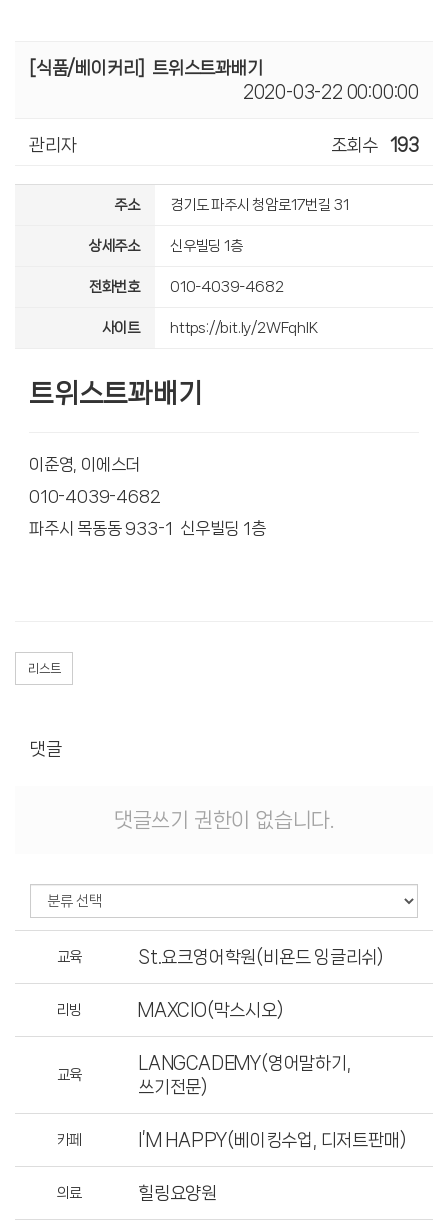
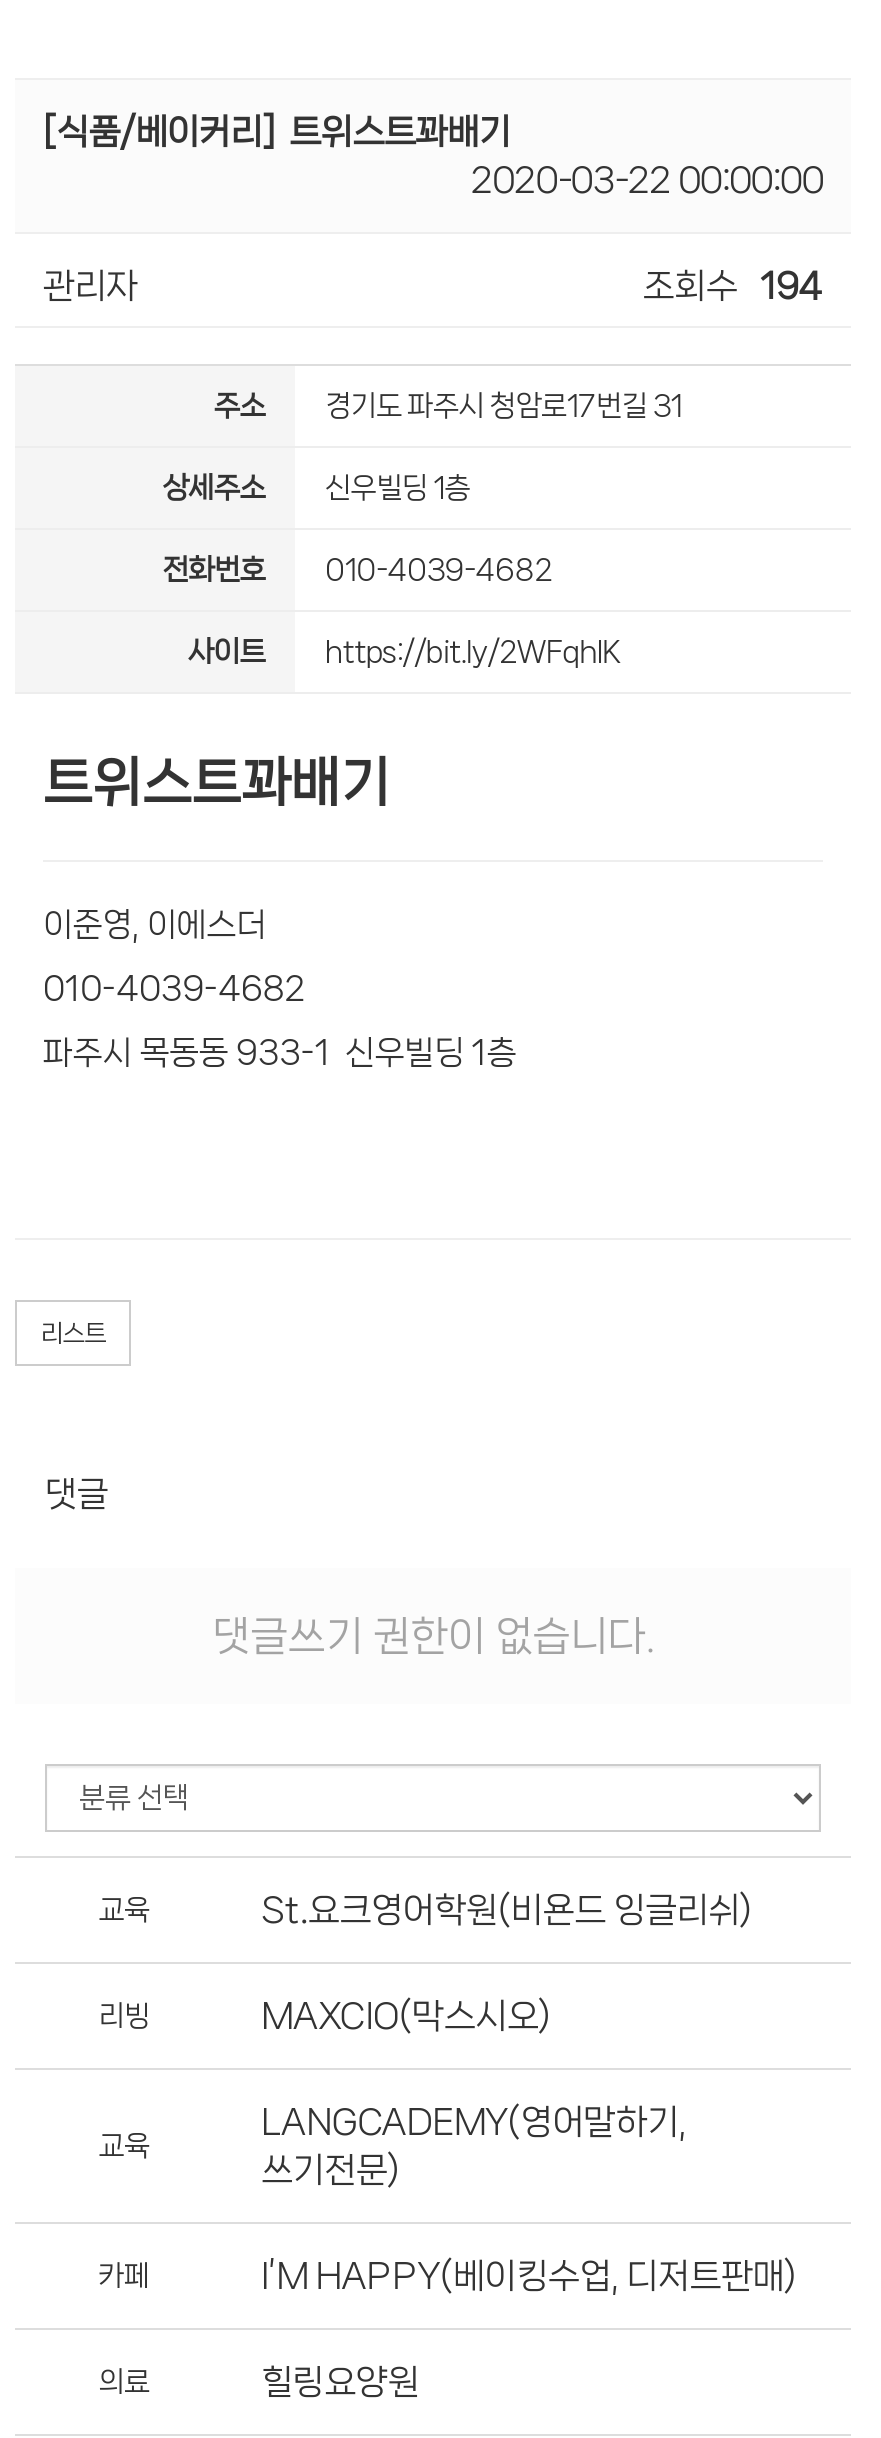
[331,136,419,154] 조회수 193 -> [643,268,823,304] 조회수 194

